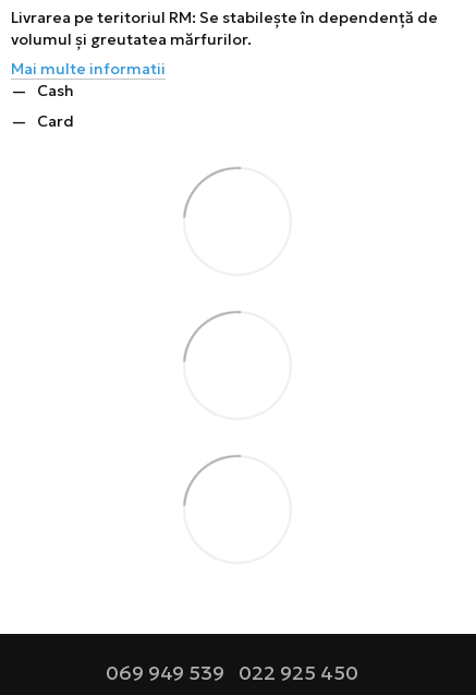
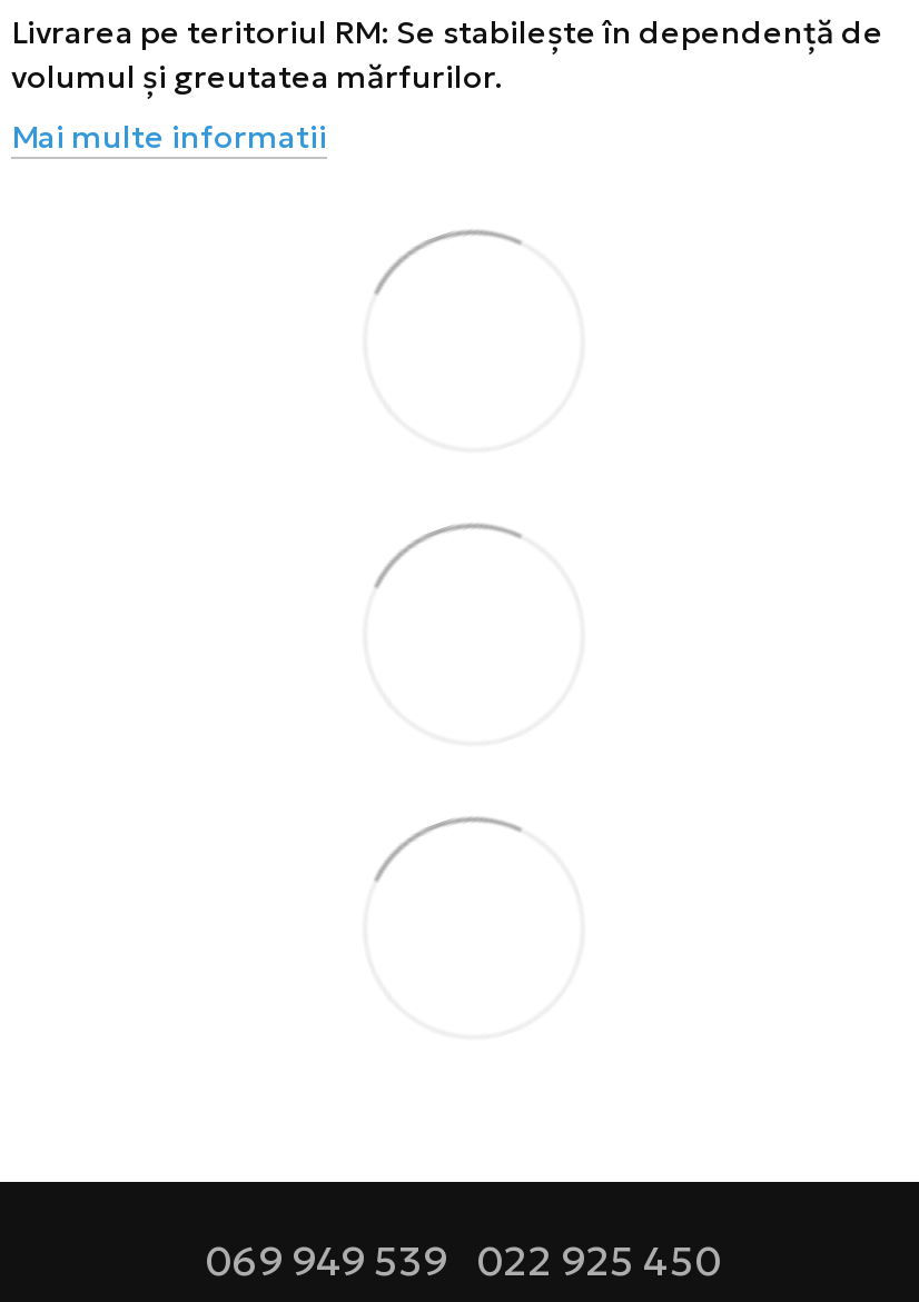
[37,81,74,131] Cash | Card -> none

